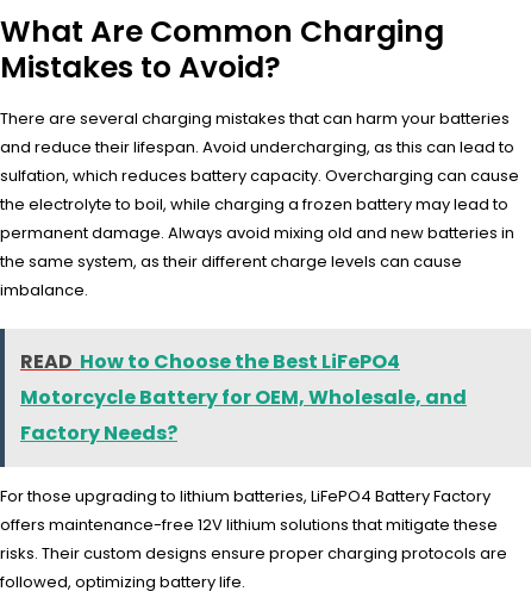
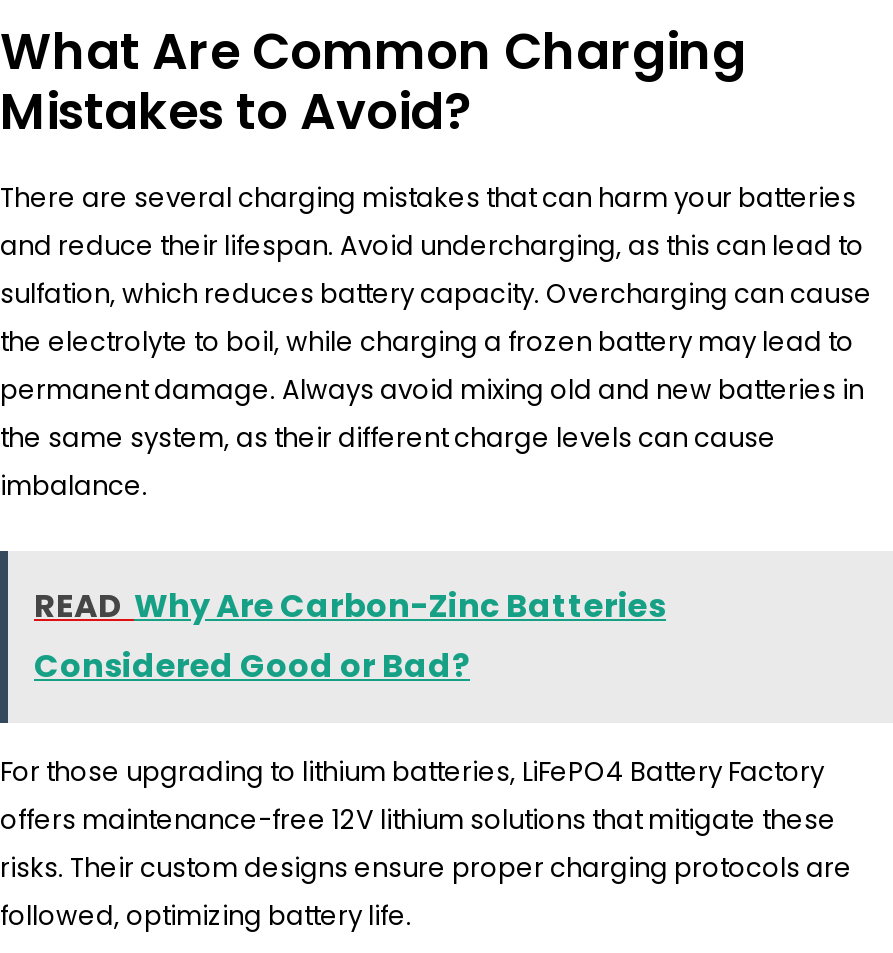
[20,348,467,447] READ How to Choose the Best LiFePO4 | Motorcycle Battery for OEM, Wholesale, and | Factory Needs? -> [34,583,666,689] READ Why Are Carbon-Zinc Batteries | Considered Good or Bad?

